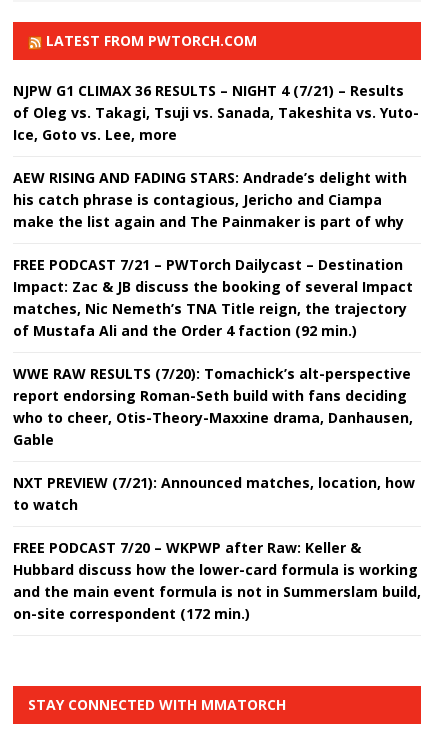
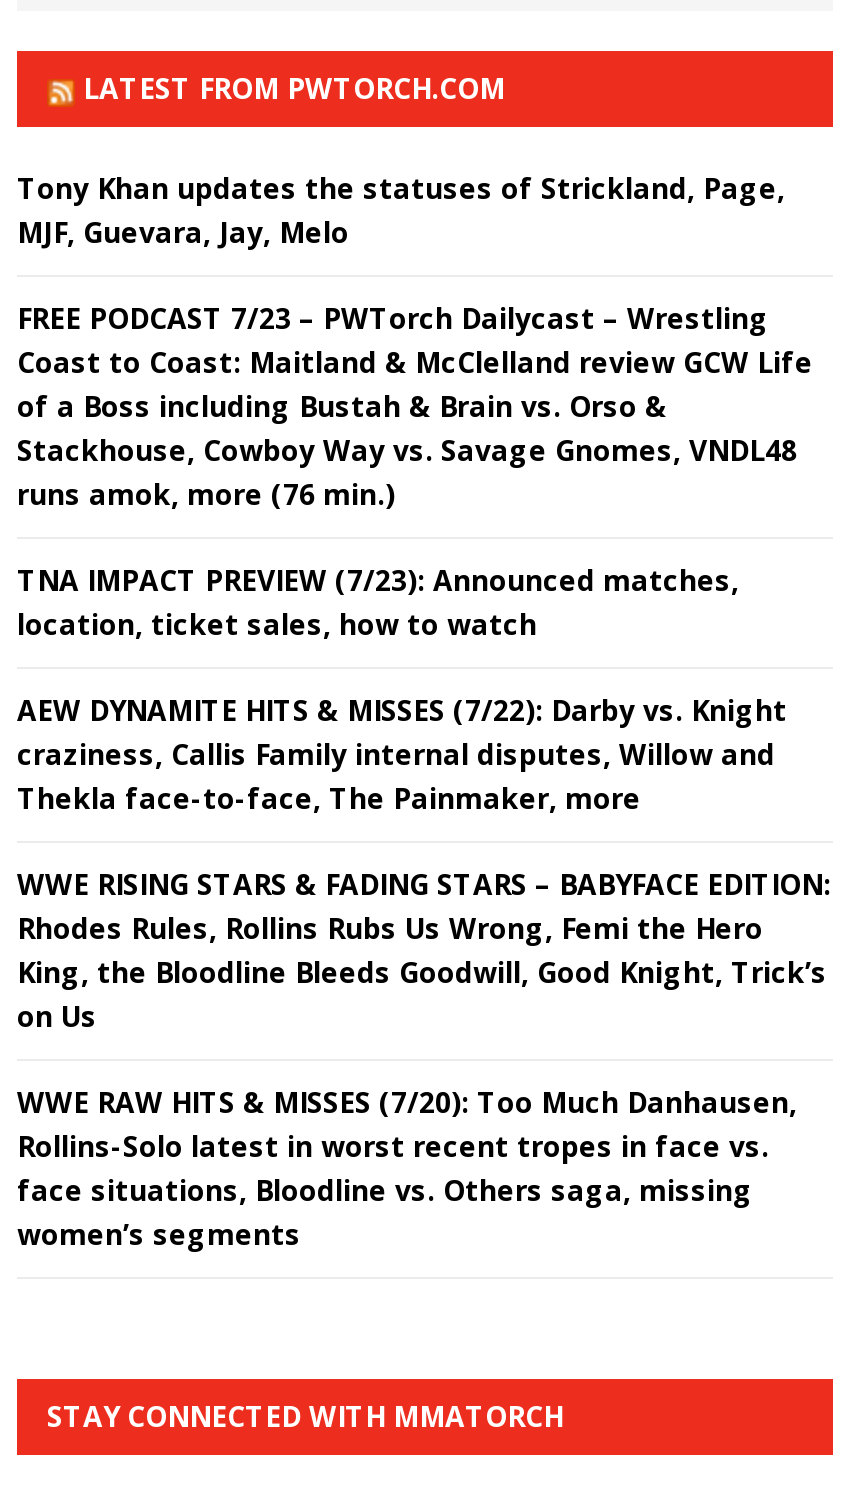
[13,80,419,143] NJPW G1 CLIMAX 36 RESULTS – NIGHT 4 (7/21) – Results | of Oleg vs. Takagi, Tsuji vs. Sanada, Takeshita vs. Yuto- | Ice, Goto vs. Lee, more -> [17,168,785,250] Tony Khan updates the statuses of Strickland, Page, | MJF, Guevara, Jay, Melo
[13,167,407,230] AEW RISING AND FADING STARS: Andrade’s delight with | his catch phrase is contagious, Jericho and Ciampa | make the list again and The Painmaker is part of why -> [17,298,813,512] FREE PODCAST 7/23 – PWTorch Dailycast – Wrestling | Coast to Coast: Maitland & McClelland review GCW Life | of a Boss including Bustah & Brain vs. Orso & | Stackhouse, Cowboy Way vs. Savage Gnomes, VNDL48 | runs amok, more (76 min.)
[13,254,413,339] FREE PODCAST 7/21 – PWTorch Dailycast – Destination | Impact: Zac & JB discuss the booking of several Impact | matches, Nic Nemeth’s TNA Title reign, the trajectory | of Mustafa Ali and the Order 4 faction (92 min.) -> [17,560,739,642] TNA IMPACT PREVIEW (7/23): Announced matches, | location, ticket sales, how to watch
[13,363,413,448] WWE RAW RESULTS (7/20): Tomachick’s alt-perspective | report endorsing Roman-Seth build with fans deciding | who to cheer, Otis-Theory-Maxxine drama, Danhausen, | Gable -> [17,690,787,816] AEW DYNAMITE HITS & MISSES (7/22): Darby vs. Knight | craziness, Callis Family internal disputes, Willow and | Thekla face-to-face, The Painmaker, more
[13,472,415,513] NXT PREVIEW (7/21): Announced matches, location, how | to watch -> [17,864,831,1034] WWE RISING STARS & FADING STARS – BABYFACE EDITION: | Rhodes Rules, Rollins Rubs Us Wrong, Femi the Hero | King, the Bloodline Bleeds Goodwill, Good Knight, Trick’s | on Us
[13,537,421,622] FREE PODCAST 7/20 – WKPWP after Raw: Keller & | Hubbard discuss how the lower-card formula is working | and the main event formula is not in Summerslam build, | on-site correspondent (172 min.) -> [17,1082,797,1252] WWE RAW HITS & MISSES (7/20): Too Much Danhausen, | Rollins-Solo latest in worst recent tropes in face vs. | face situations, Bloodline vs. Others saga, missing | women’s segments

